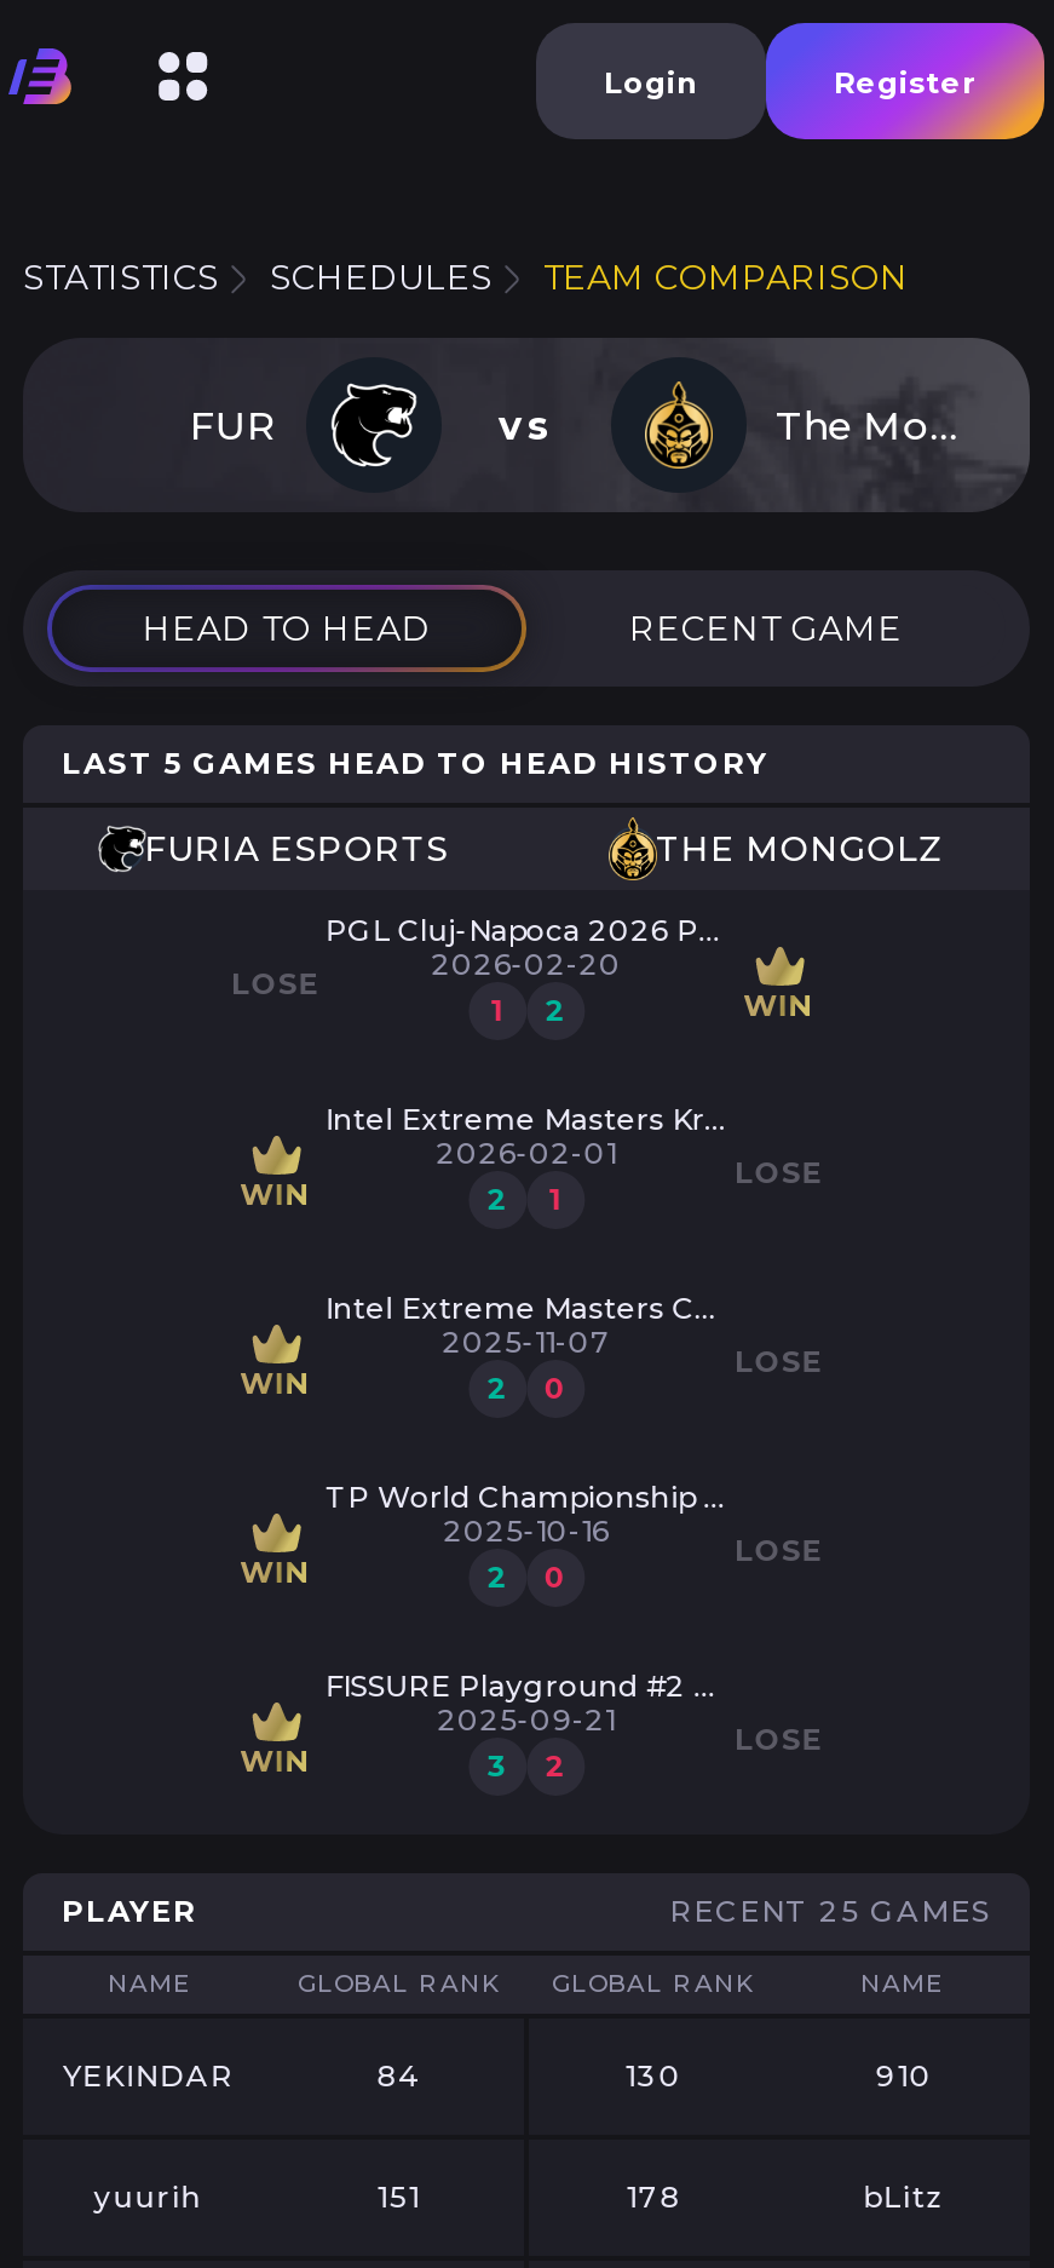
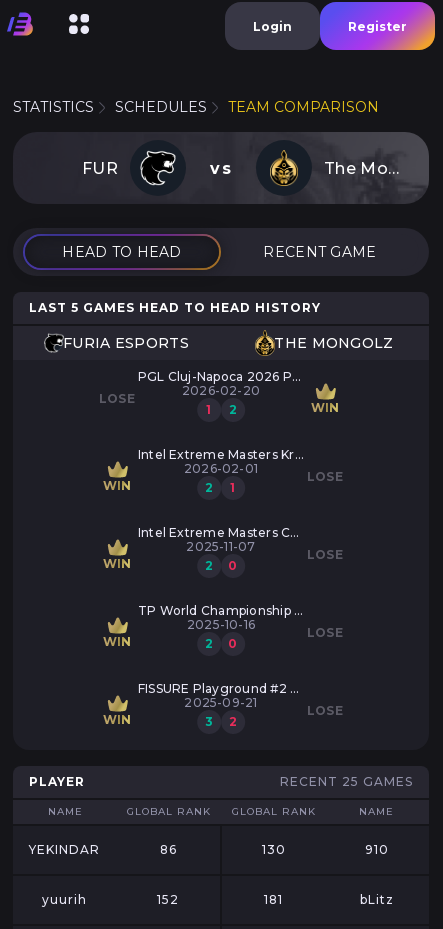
[377,2057,420,2094] 84 -> [160,842,177,857] 86
[377,2178,420,2215] 151 -> [157,892,179,907] 152
[626,2178,682,2215] 178 -> [264,892,283,907] 181

